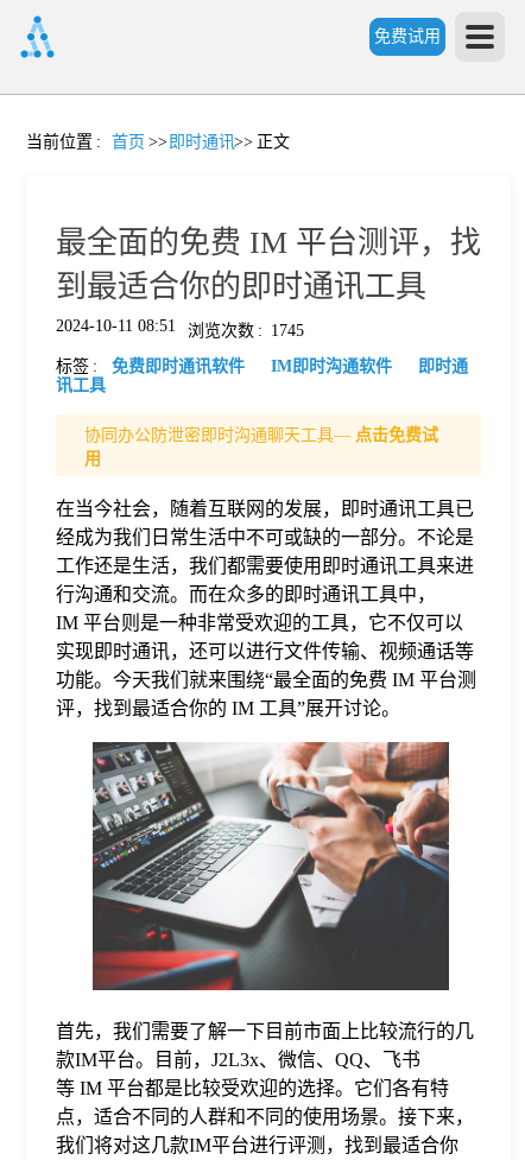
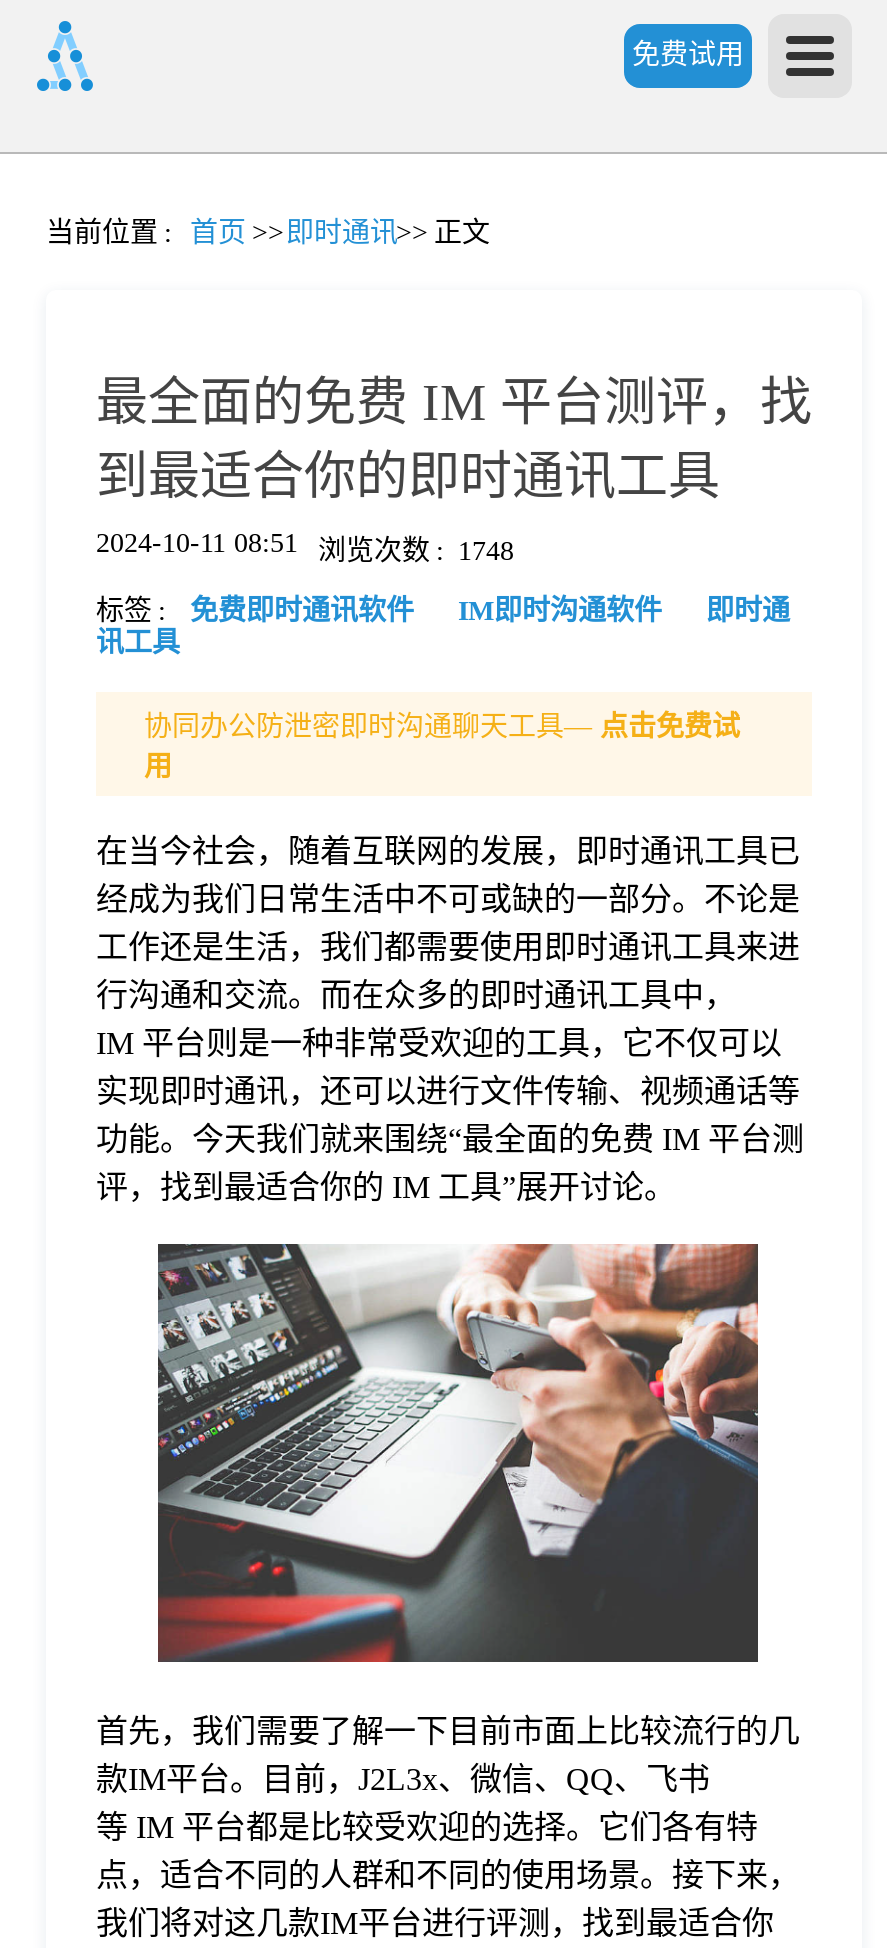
[56,317,304,340] 2024-10-11 08:51 浏览次数 : 1745 -> [96,528,514,566] 2024-10-11 08:51 浏览次数 : 1748

